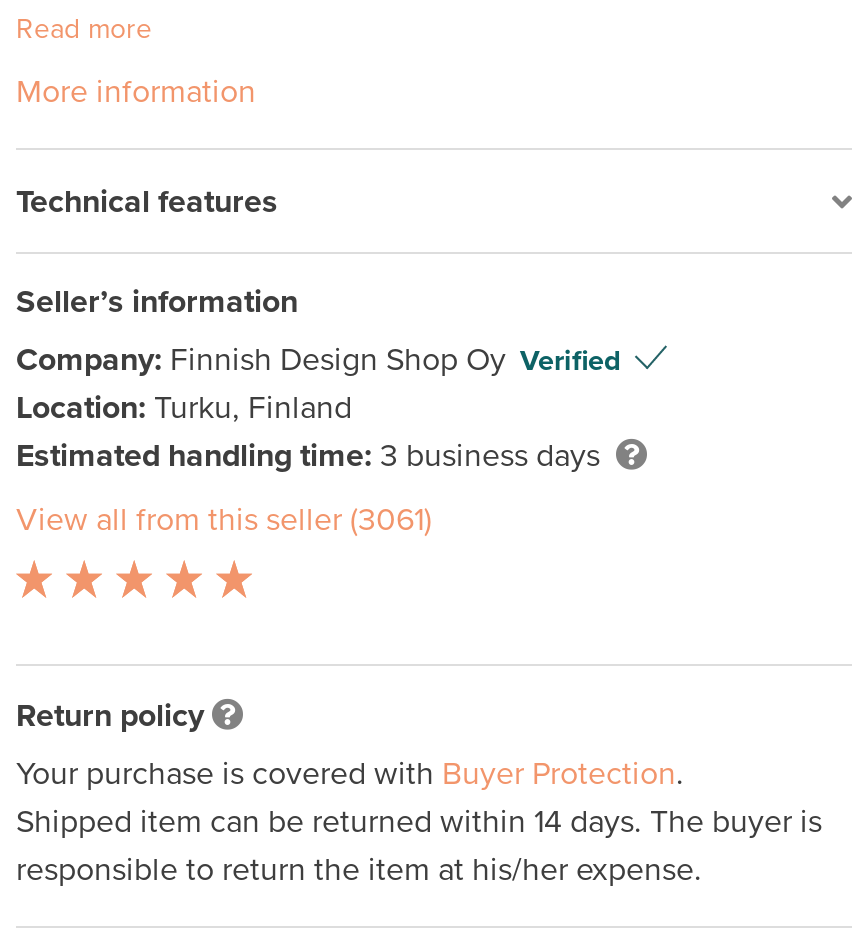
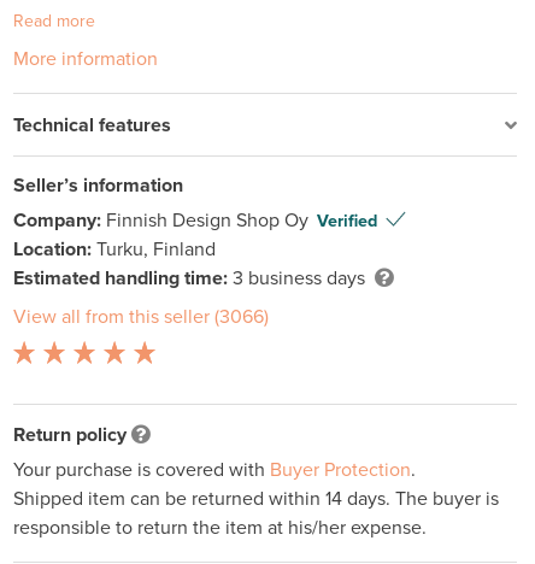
[16,501,432,541] View all from this seller (3061) -> [13,305,269,329] View all from this seller (3066)

